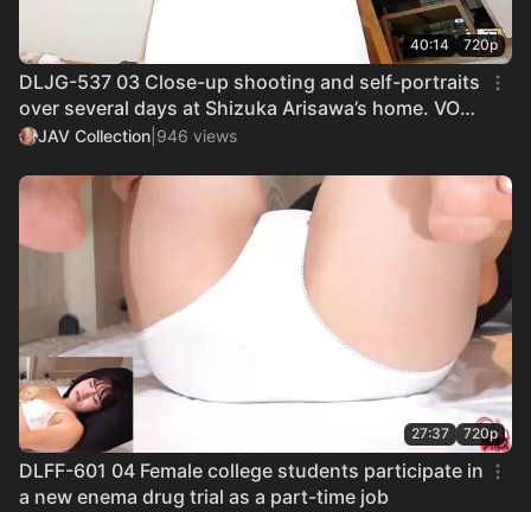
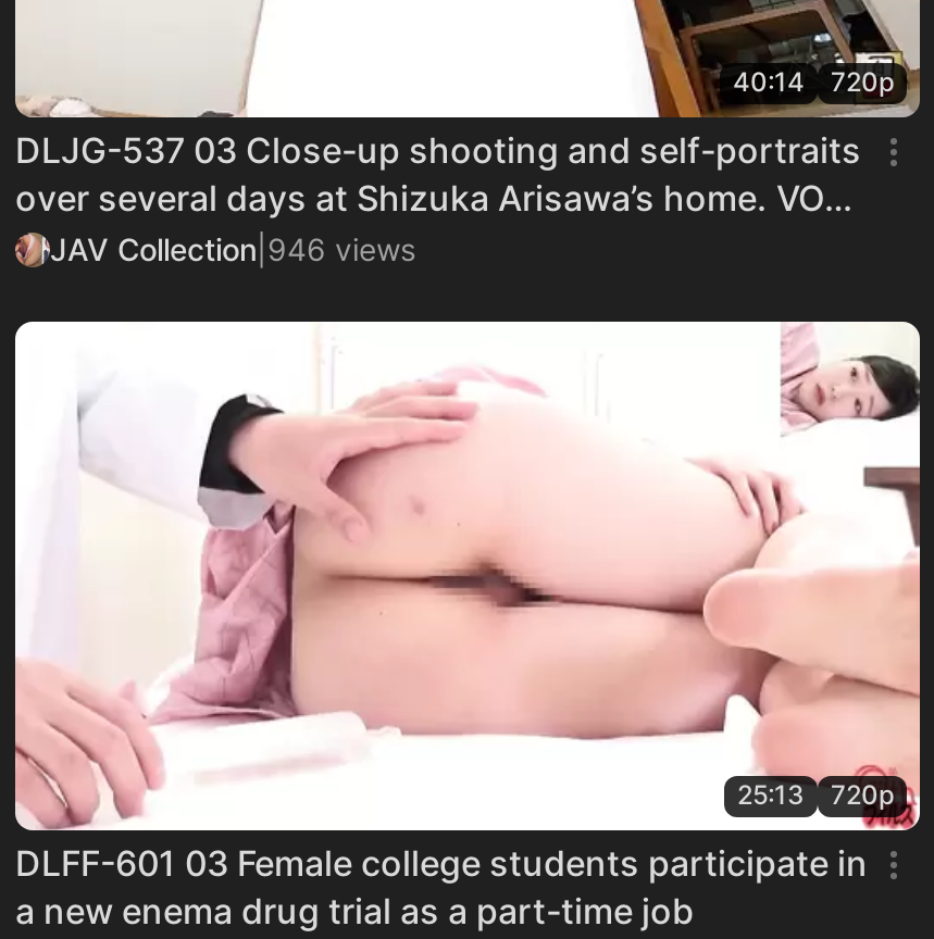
[18,174,513,450] [image] | 27:37 720p -> [13,320,922,828] [image] | 25:13 720p
[19,459,484,482] DLFF-601 04 Female college students participate in -> [15,841,868,885] DLFF-601 03 Female college students participate in

